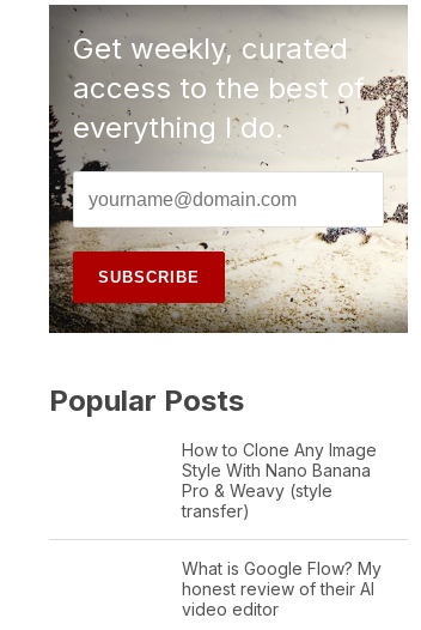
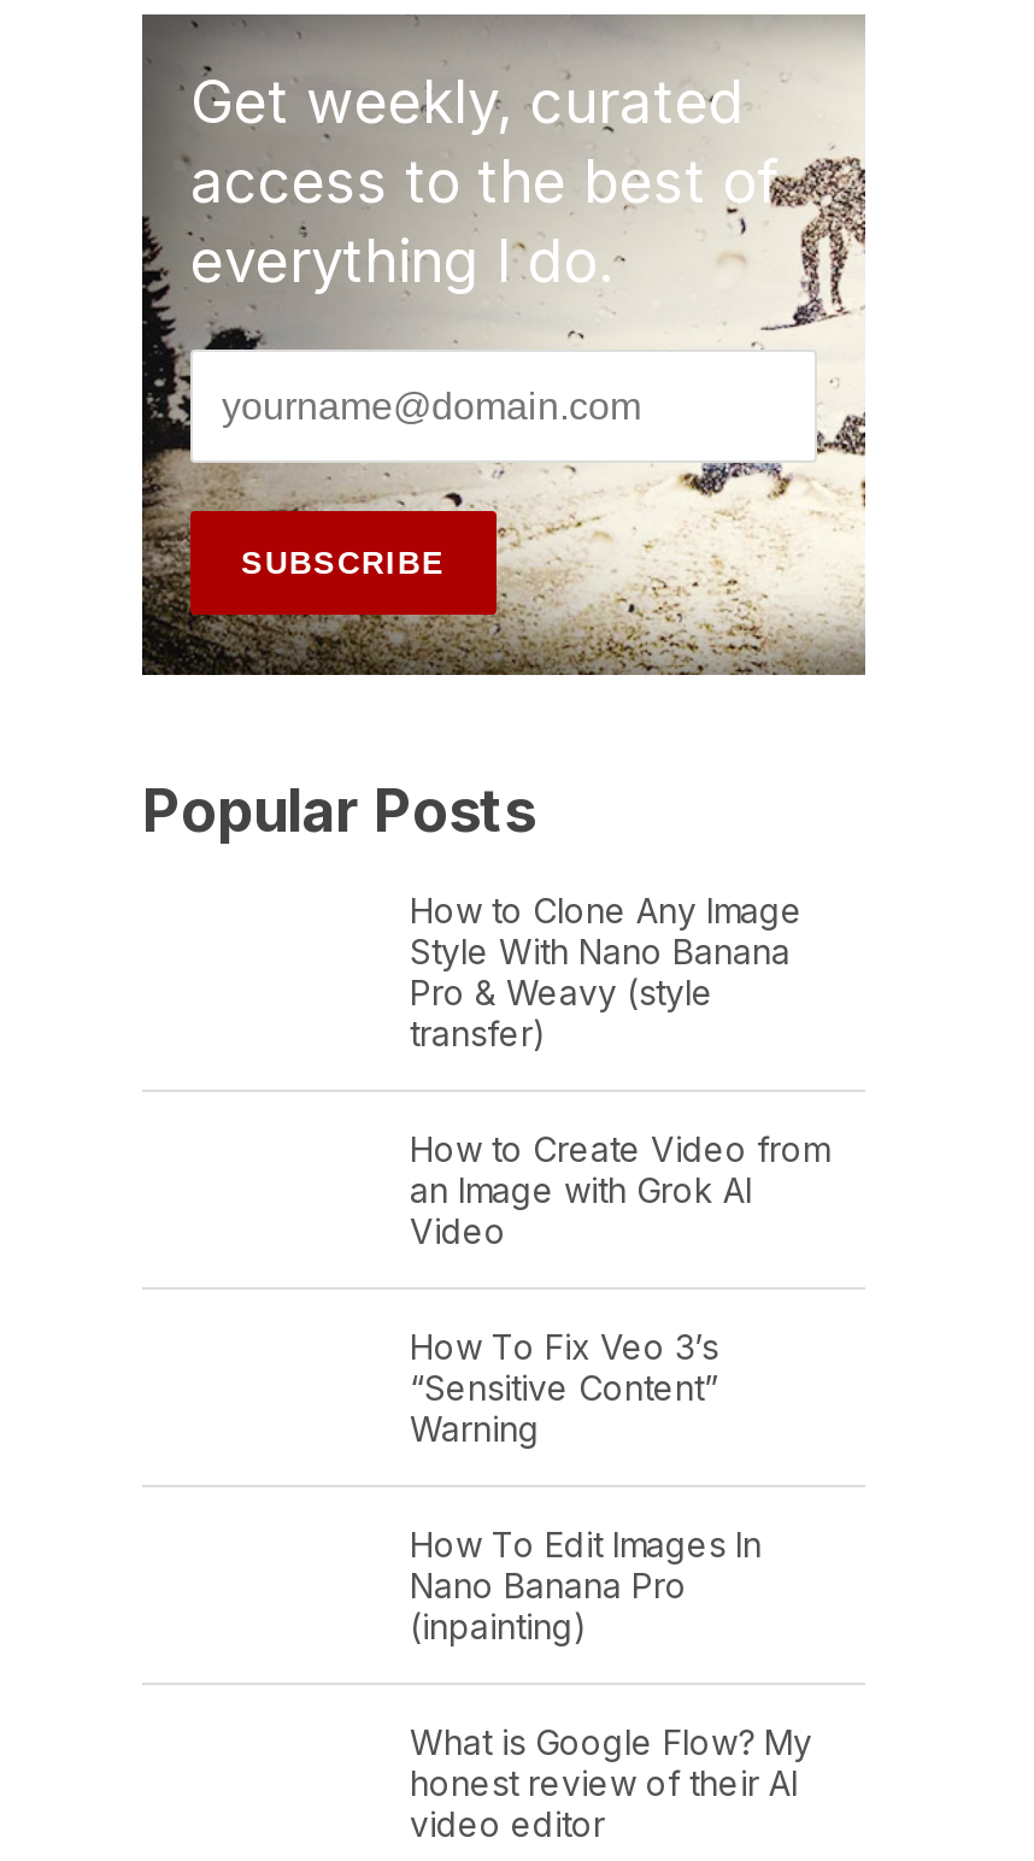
none -> [410,1129,829,1647] How to Create Video from | an Image with Grok AI | Video | How To Fix Veo 3’s | “Sensitive Content” | Warning | How To Edit Images In | Nano Banana Pro | (inpainting)

